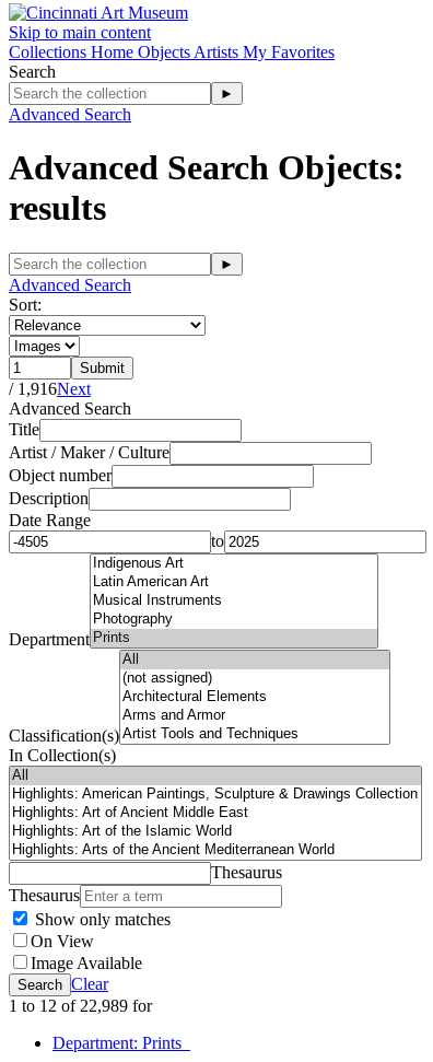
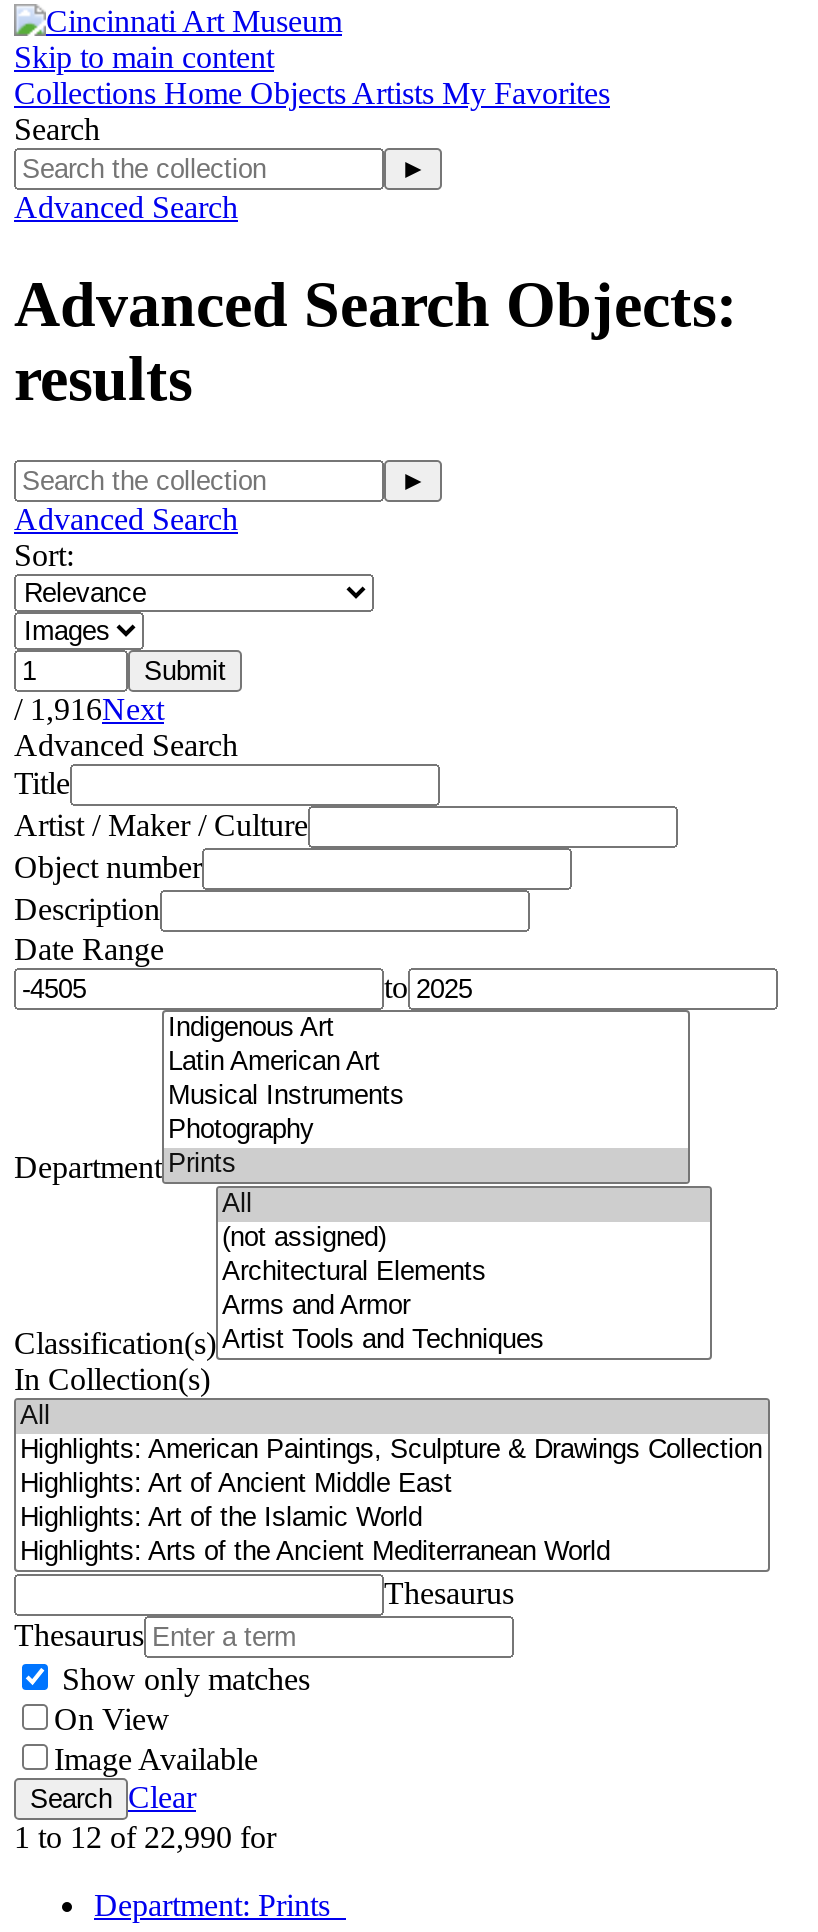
[9,996,152,1015] 1 to 12 of 22,989 for -> [14,1820,276,1854] 1 to 12 of 22,990 for

